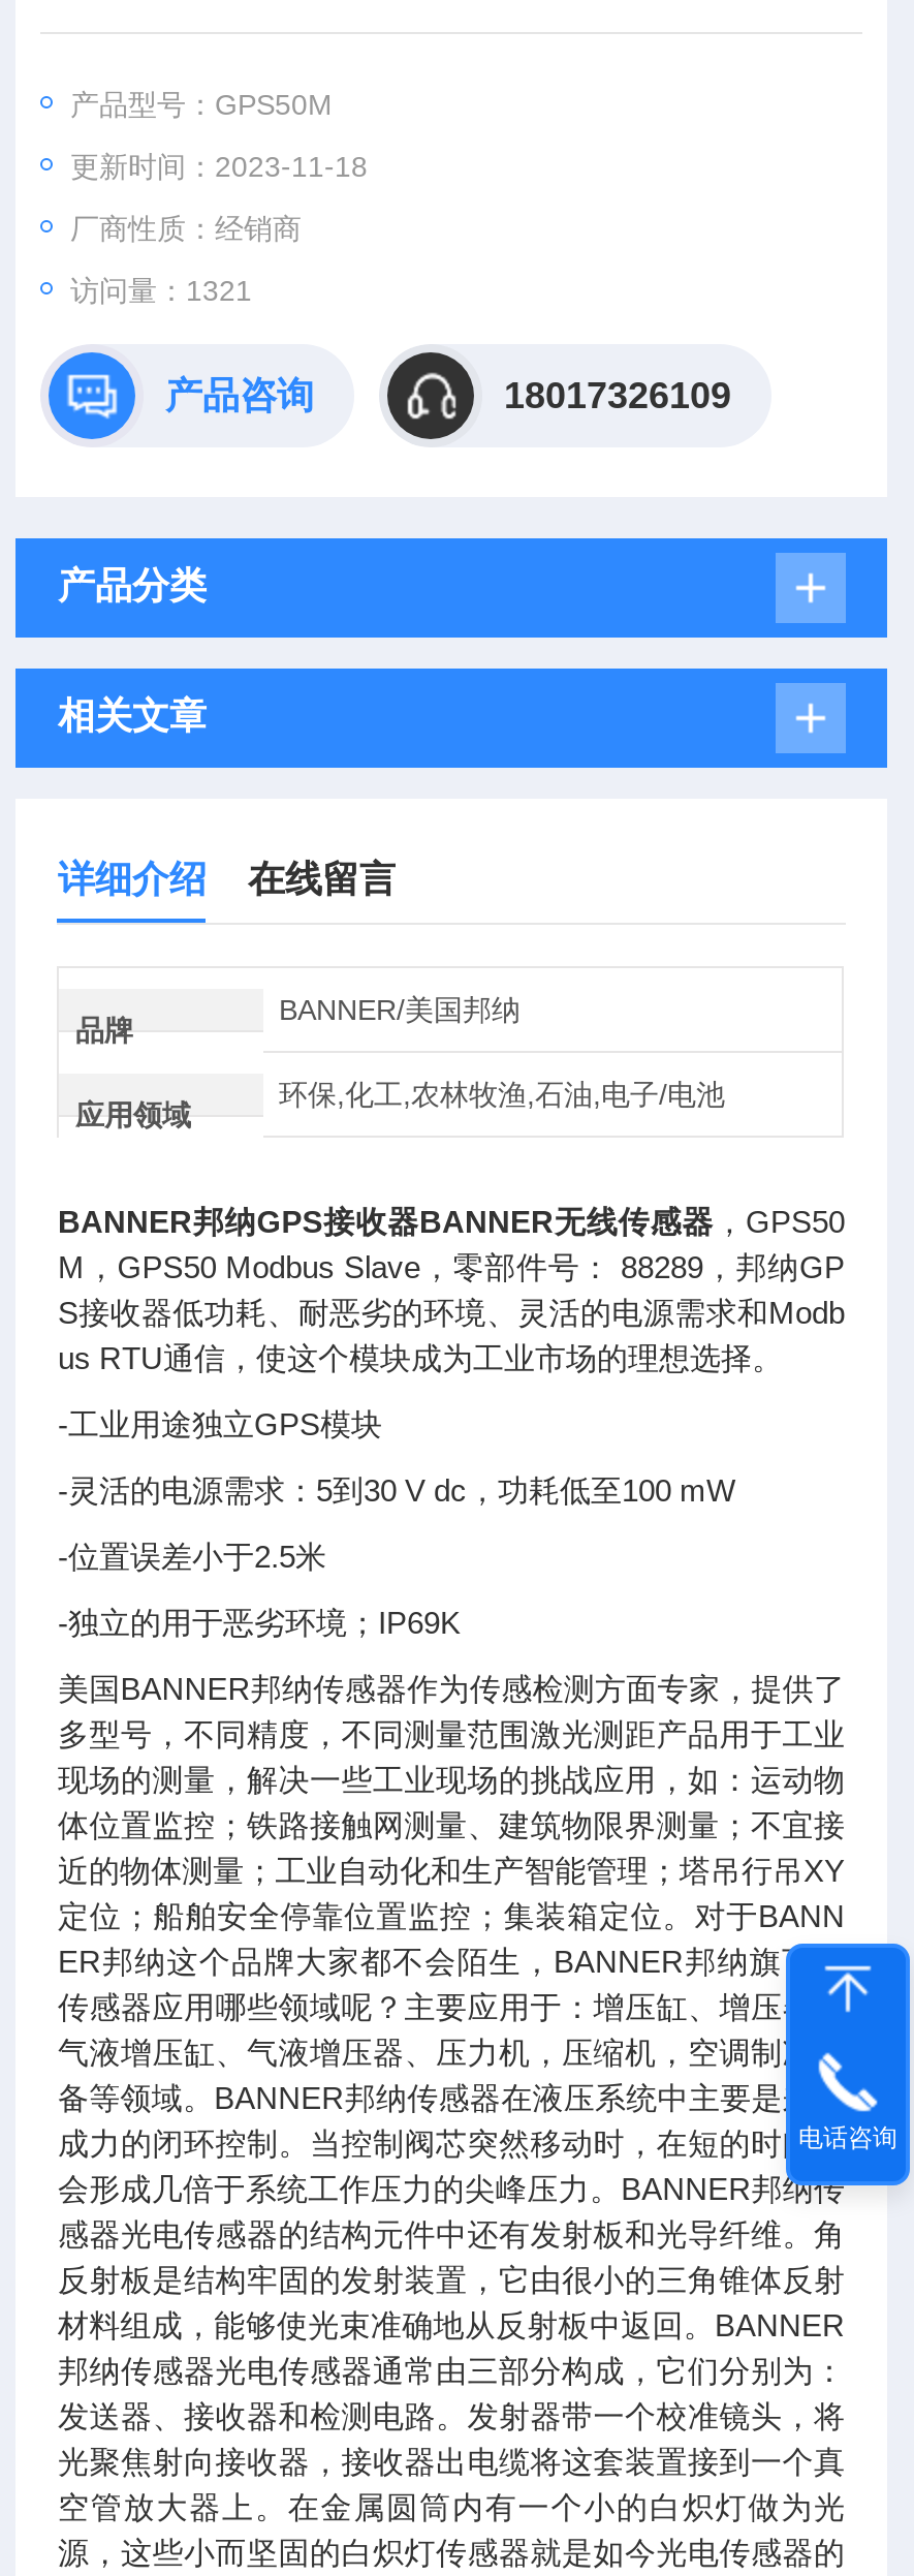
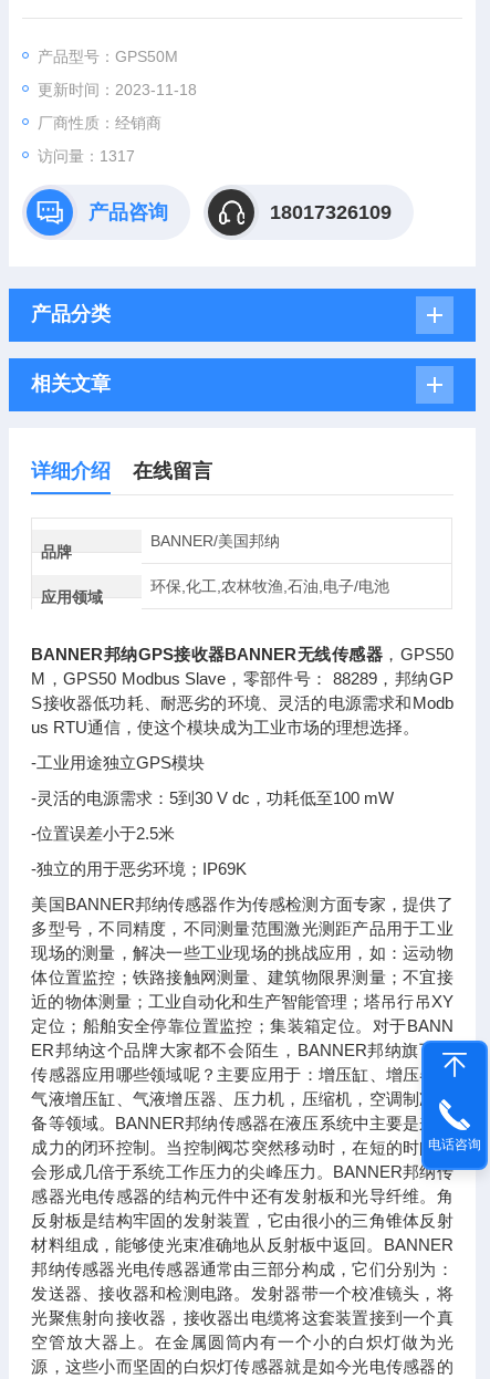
[70,274,252,307] 访问量：1321 -> [38,147,135,165] 访问量：1317

